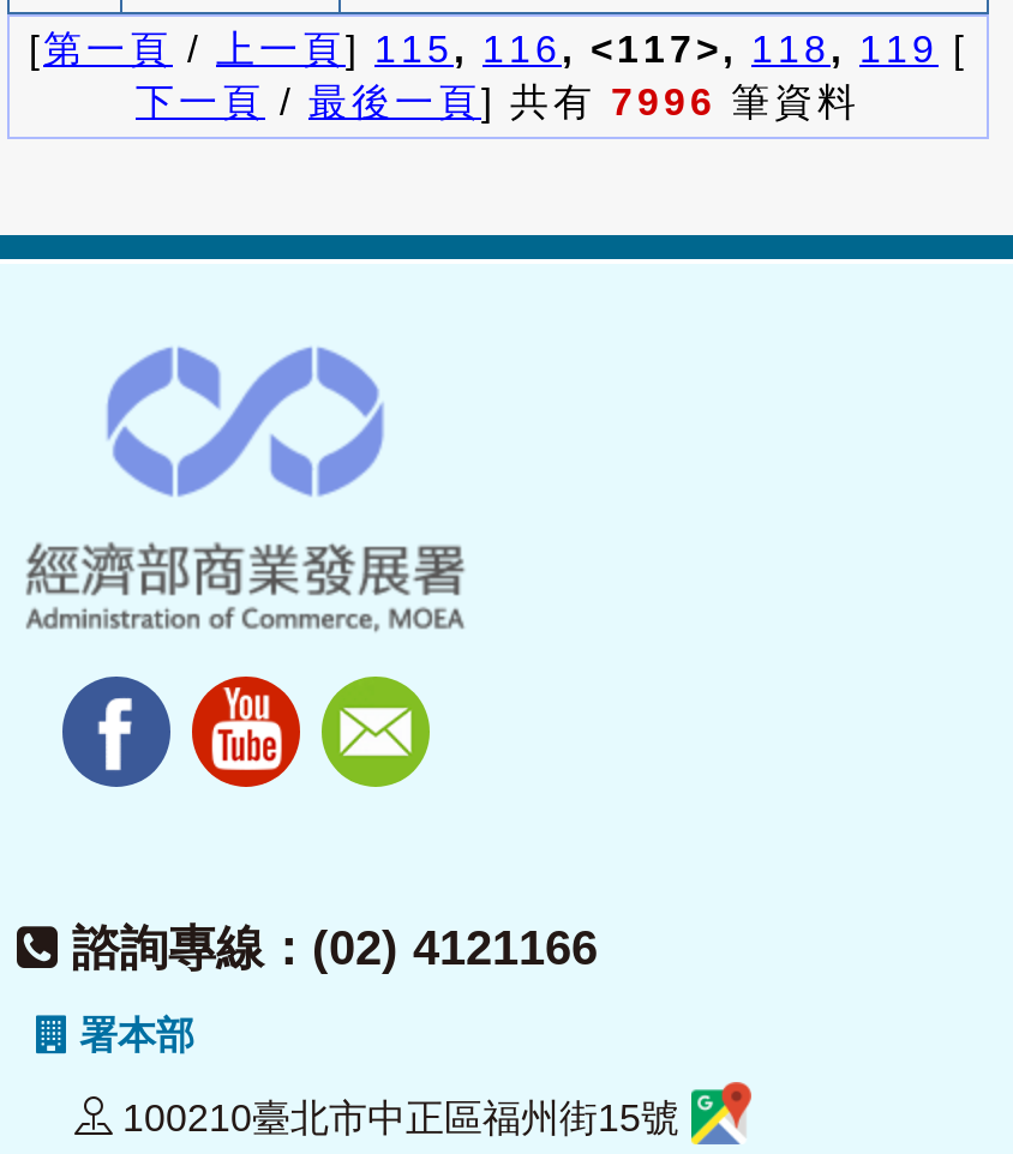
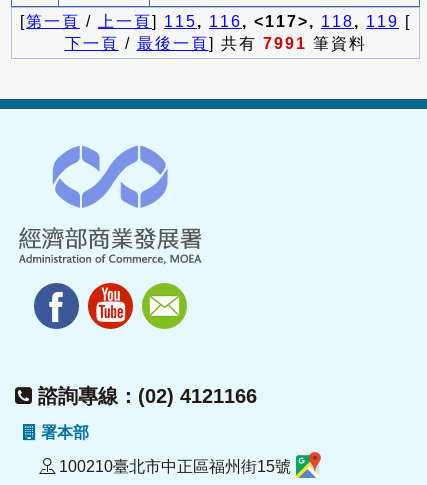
[136,81,861,122] 下一頁/最後一頁] 共有7996筆資料 -> [64,35,366,52] 下一頁/最後一頁] 共有7991筆資料

